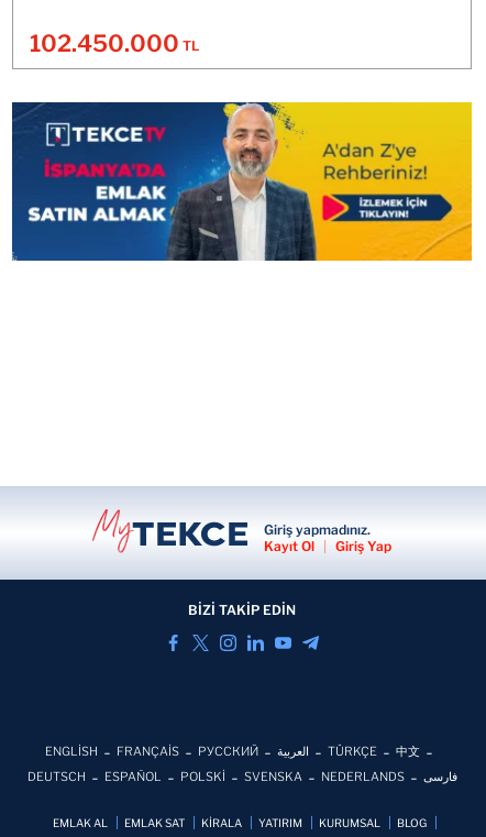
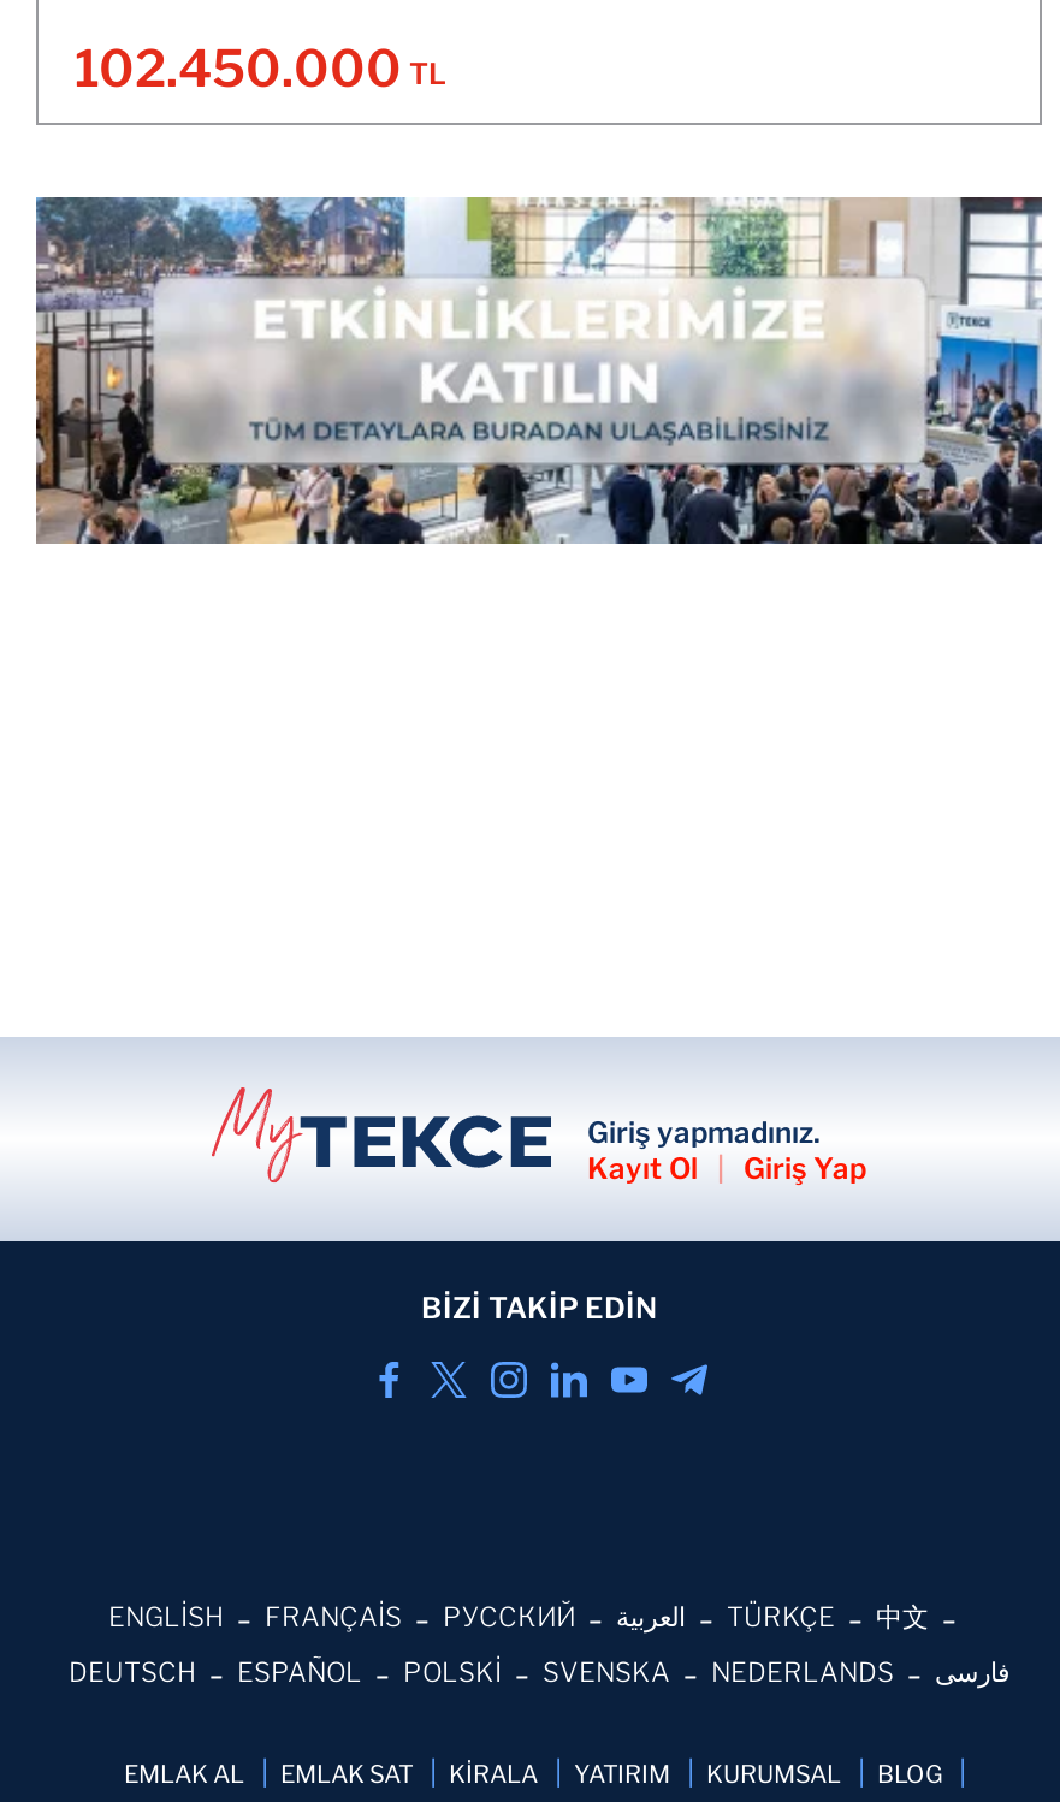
[11,101,473,262] [image] -> [34,195,1044,546] [image]

